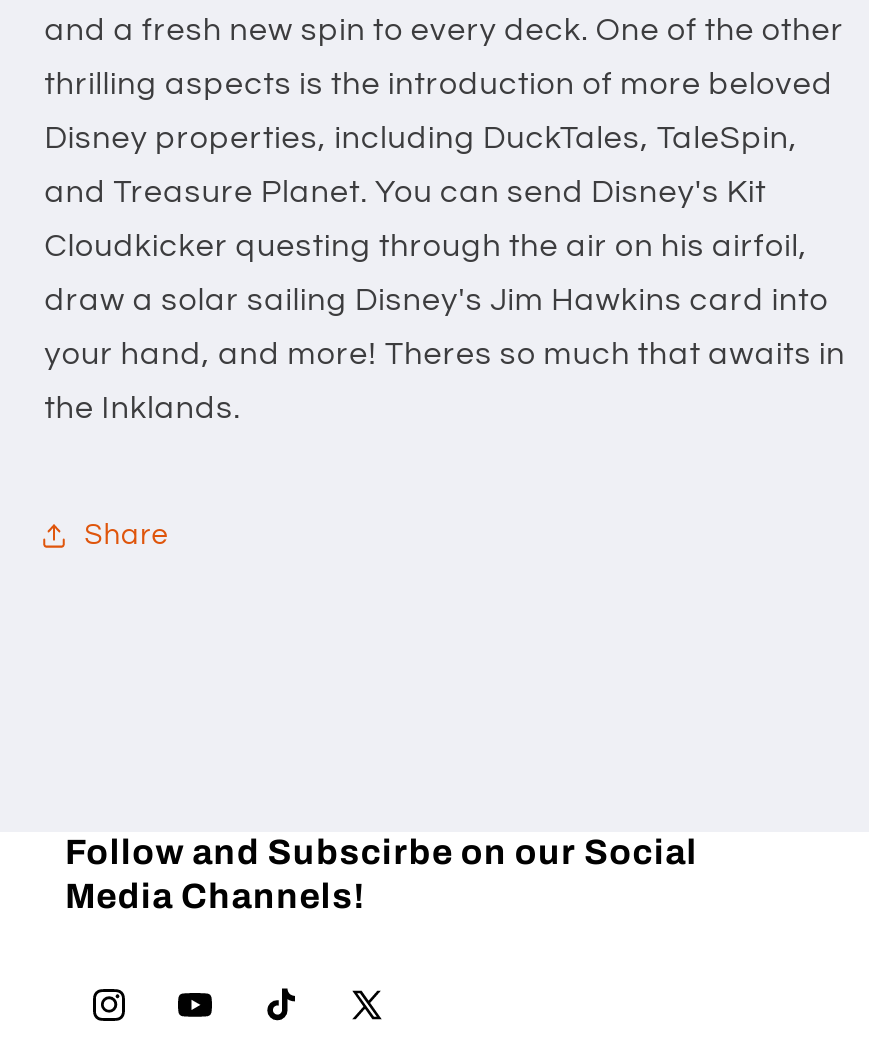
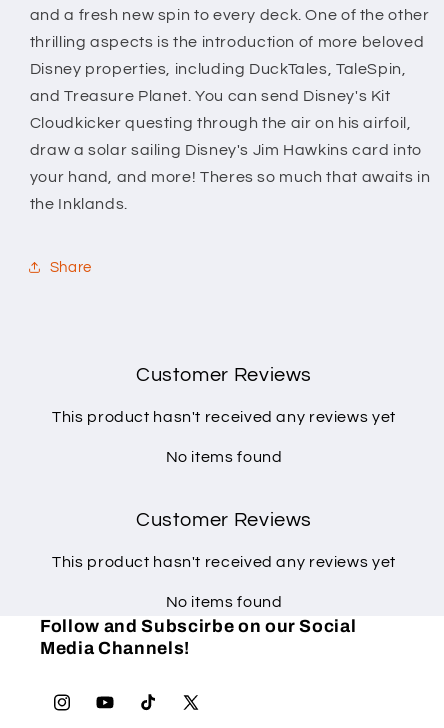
none -> [52,365,396,610] Customer Reviews | This product hasn't received any reviews yet | No items found | Customer Reviews | This product hasn't received any reviews yet | No items found

